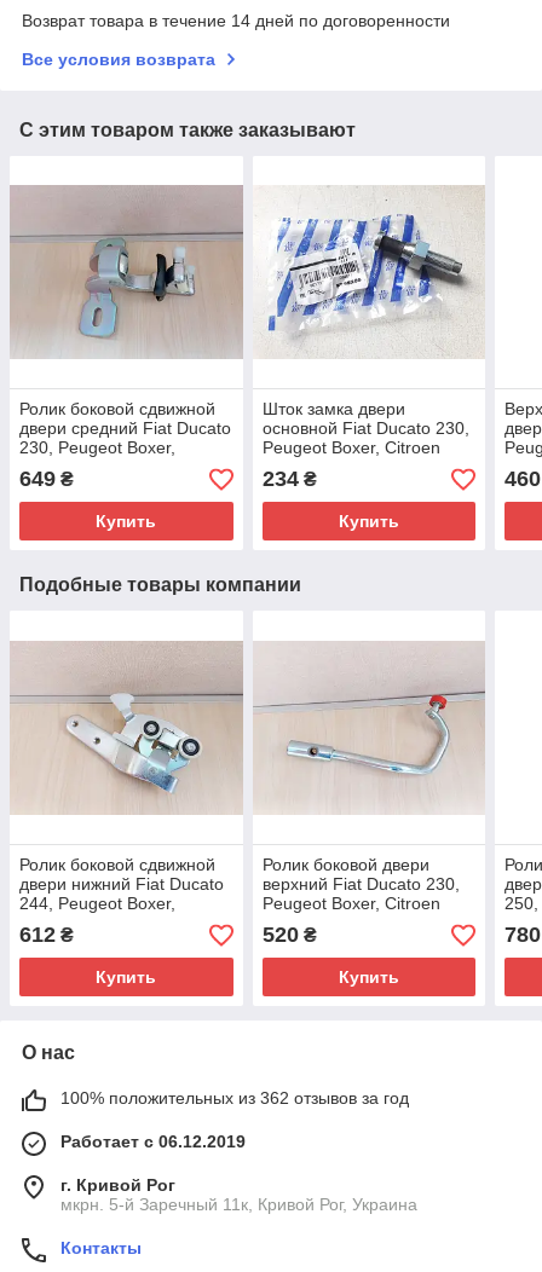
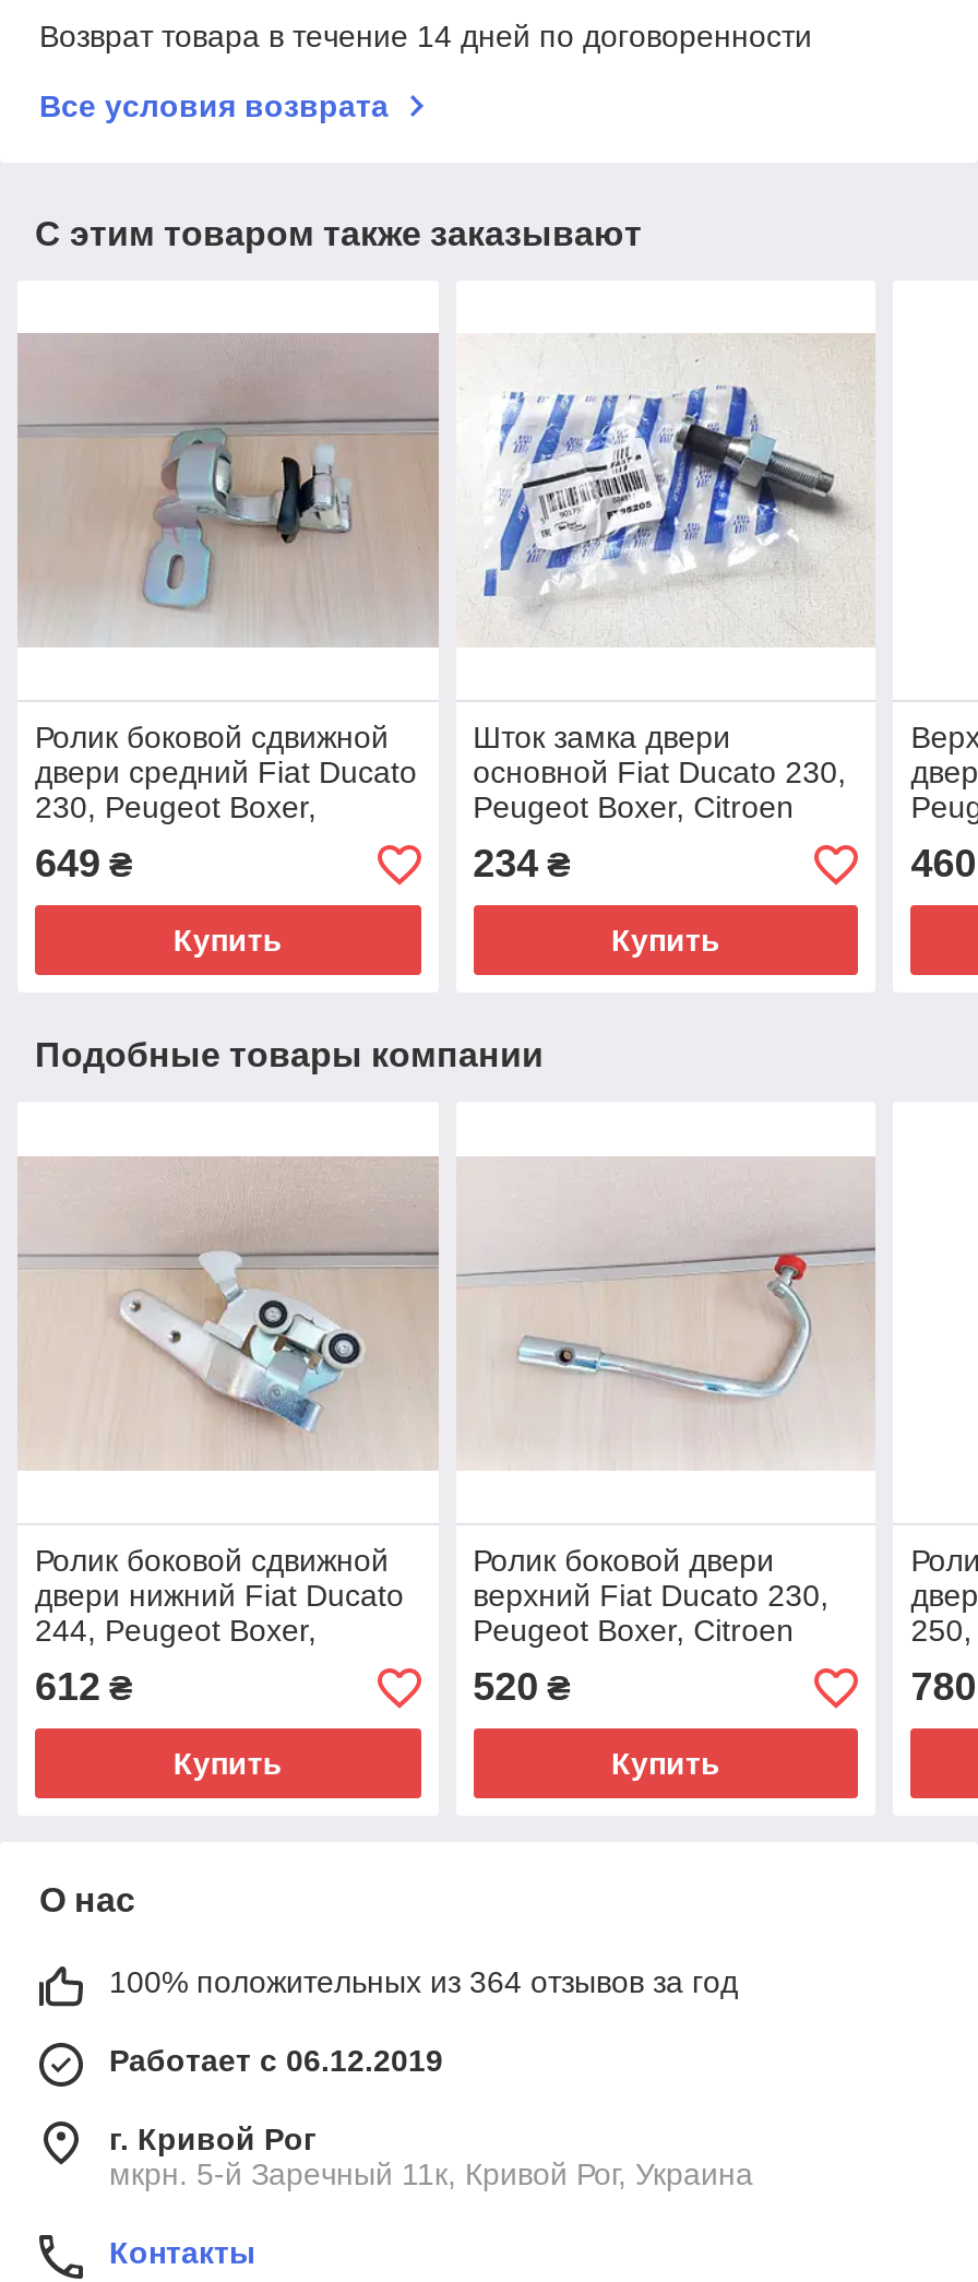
[60,1088,409,1108] 100% положительных из 362 отзывов за год -> [109,1964,738,1999] 100% положительных из 364 отзывов за год

